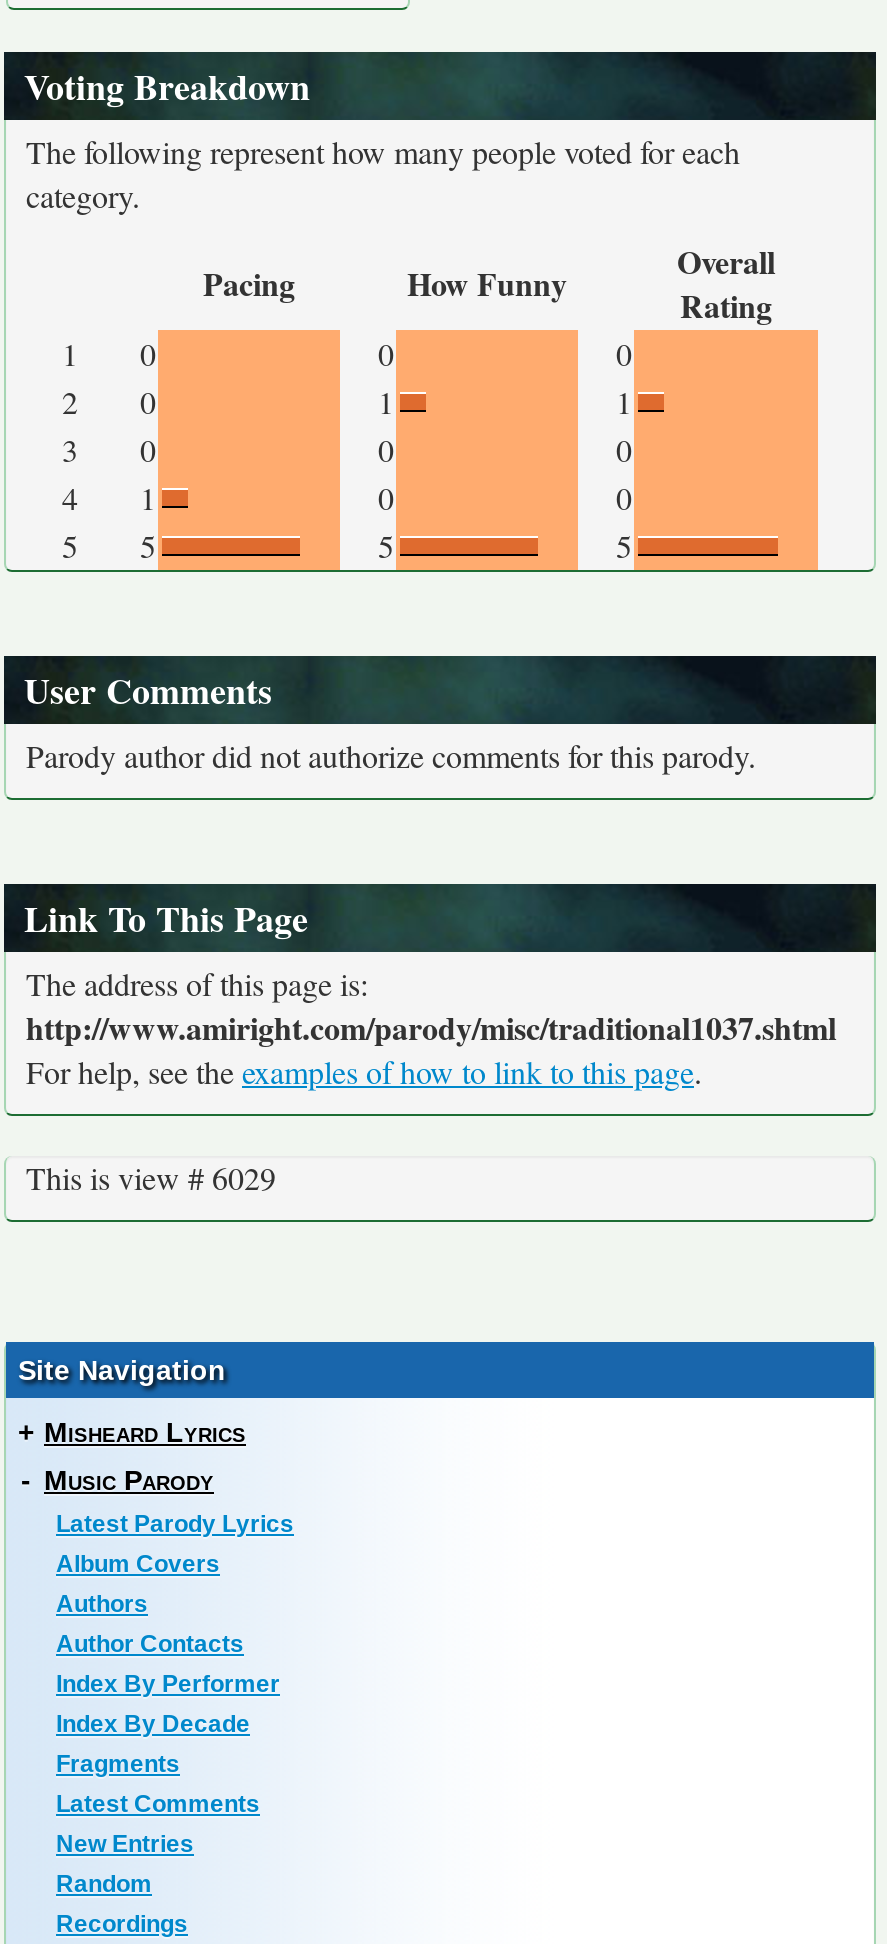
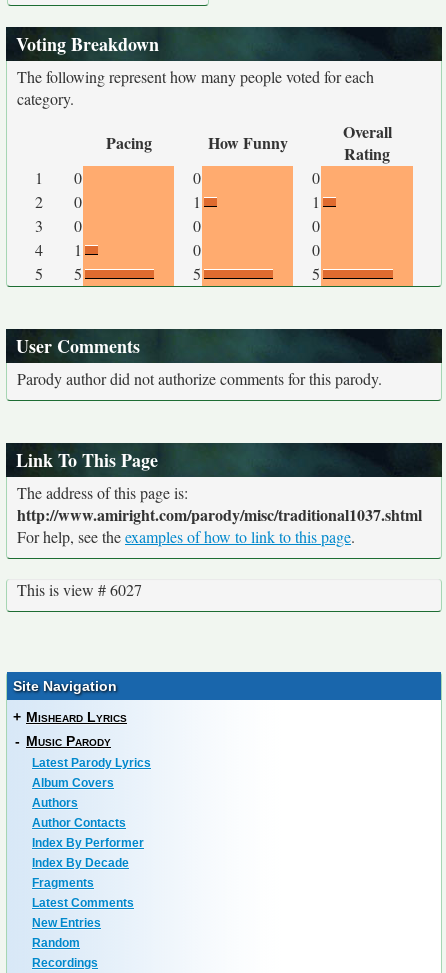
[26,1156,276,1198] This is view # 6029 -> [17,579,142,600] This is view # 6027

